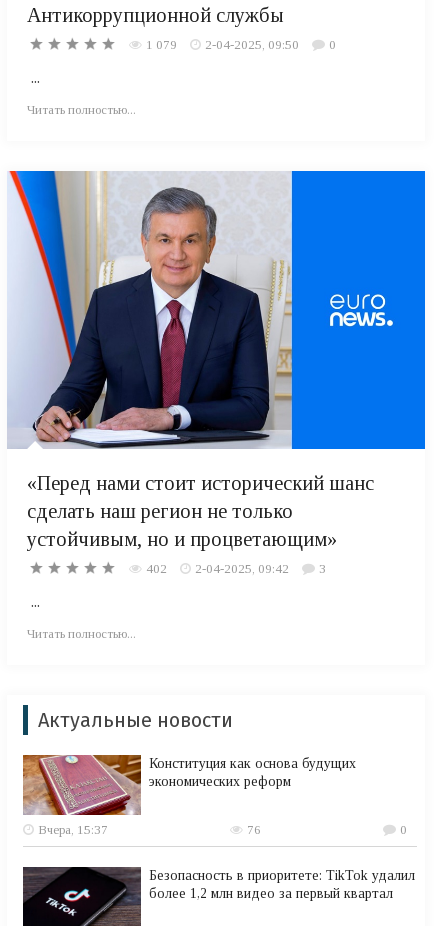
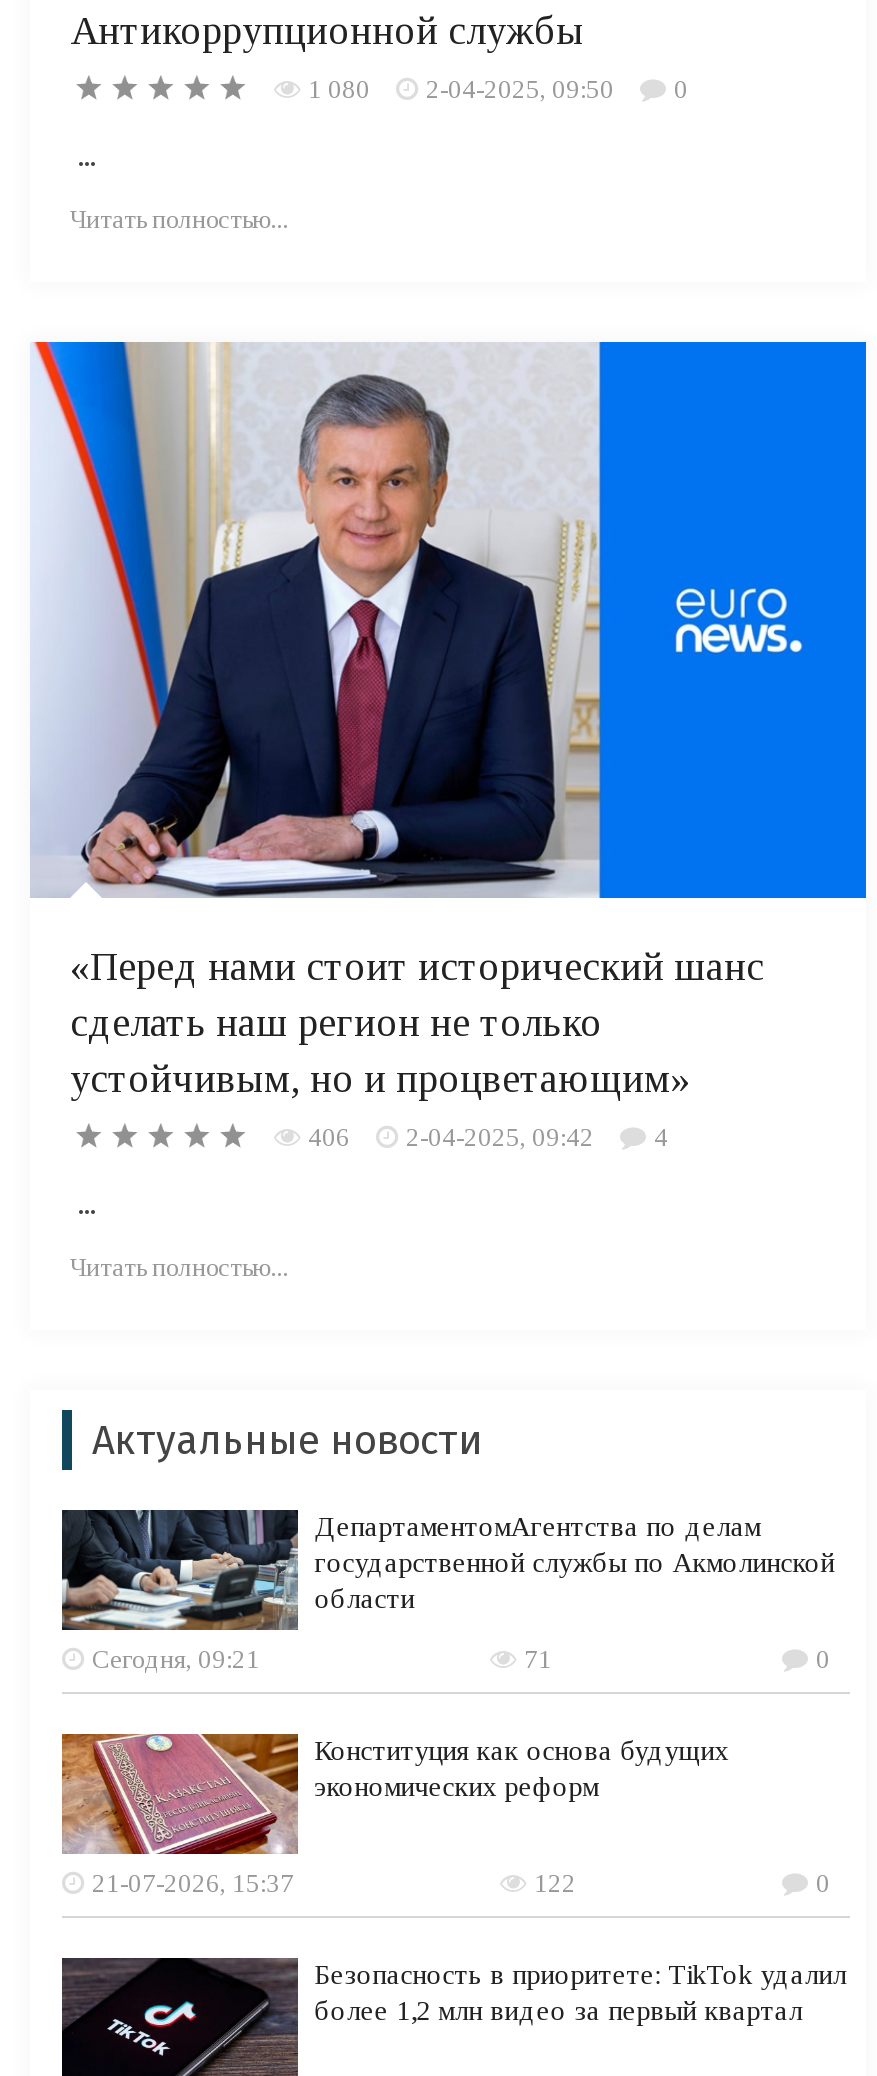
[146,37,336,52] 1 079 2-04-2025, 09:50 0 -> [308,74,688,104] 1 080 2-04-2025, 09:50 0
[146,561,167,576] 402 -> [308,1123,350,1153] 406
[319,561,326,576] 3 -> [654,1123,668,1153] 4
none -> [60,1508,834,1675] [image] | ДепартаментомАгентства по делам | государственной службы по Акмолинской | области | Сегодня, 09:21 | 71 | 0
[38,822,261,837] Вчера, 15:37 | 76 -> [92,1869,576,1899] 21-07-2026, 15:37 | 122

